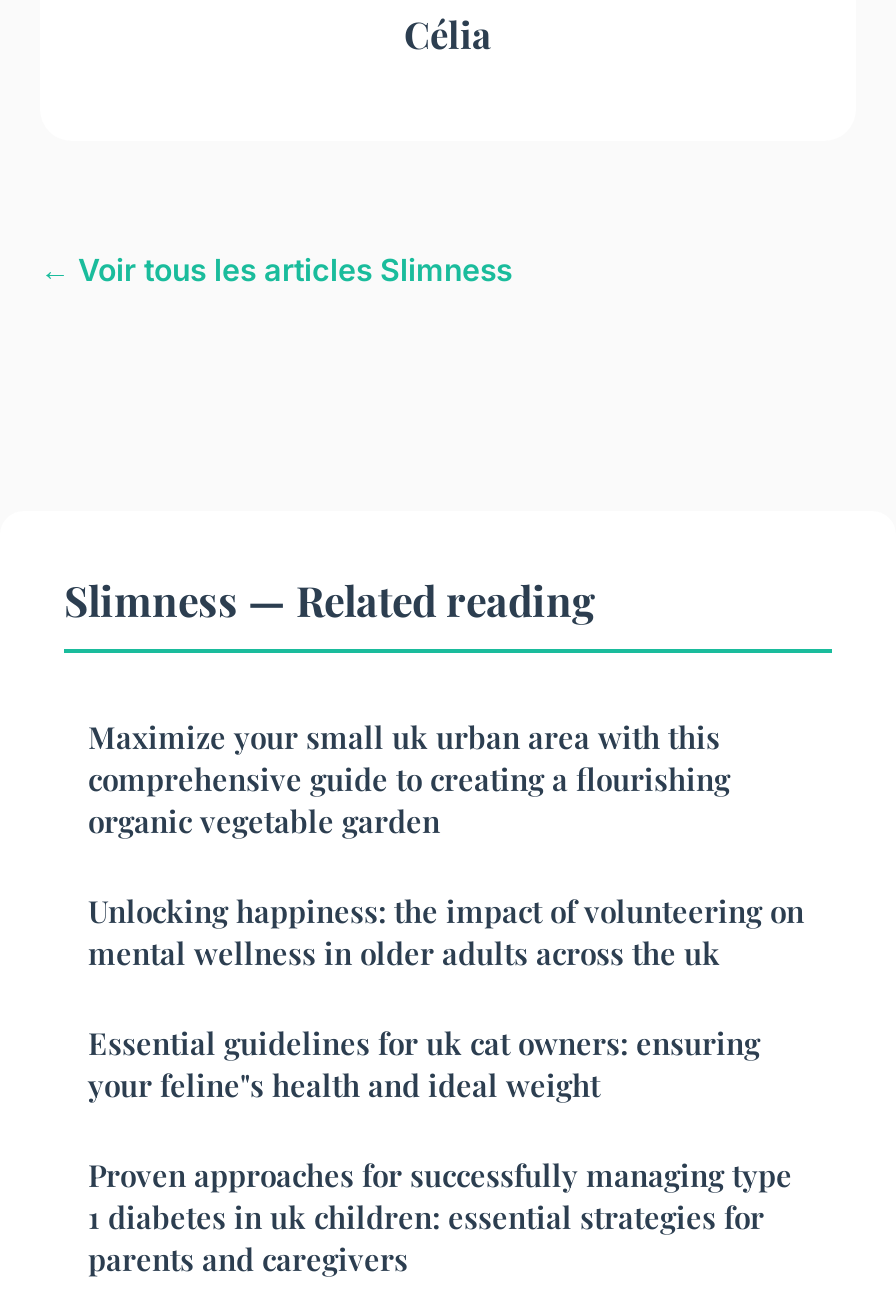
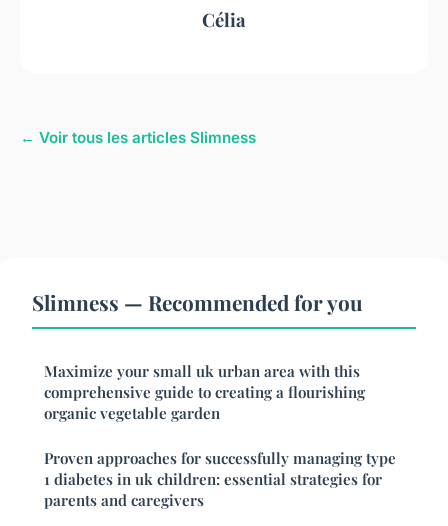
[64,571,596,627] Slimness — Related reading -> [32,288,363,316] Slimness — Recommended for you
[88,891,804,1105] Unlocking happiness: the impact of volunteering on | mental wellness in older adults across the uk | Essential guidelines for uk cat owners: ensuring | your feline"s health and ideal weight -> none

